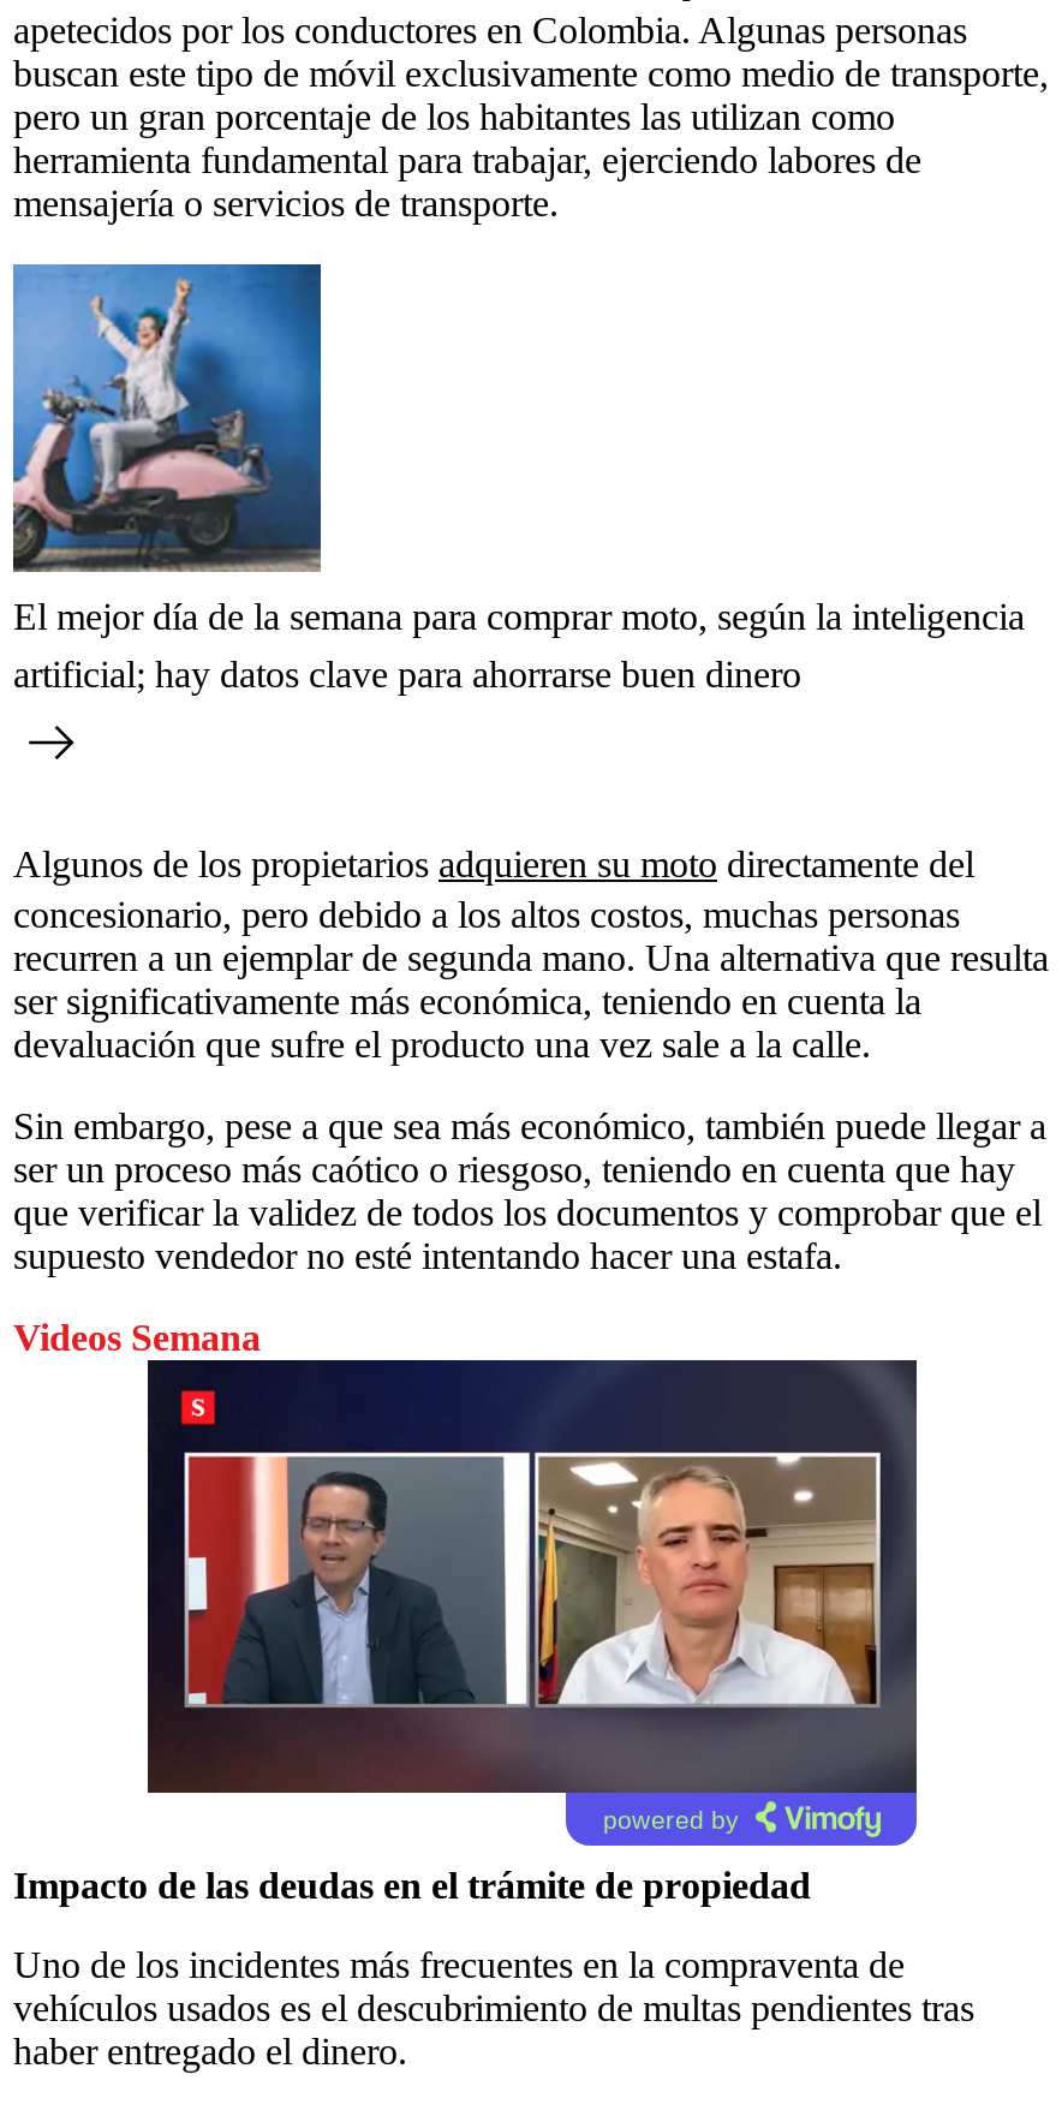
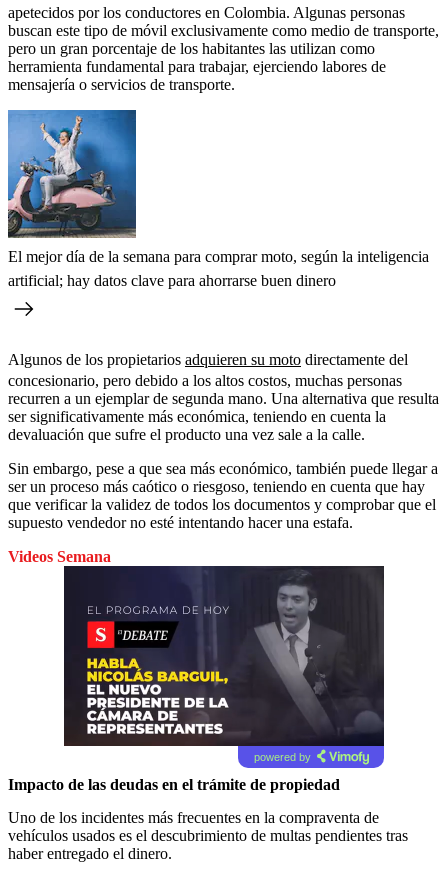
[179,1363,917,1793] [image] -> [78,566,383,746] [image]

